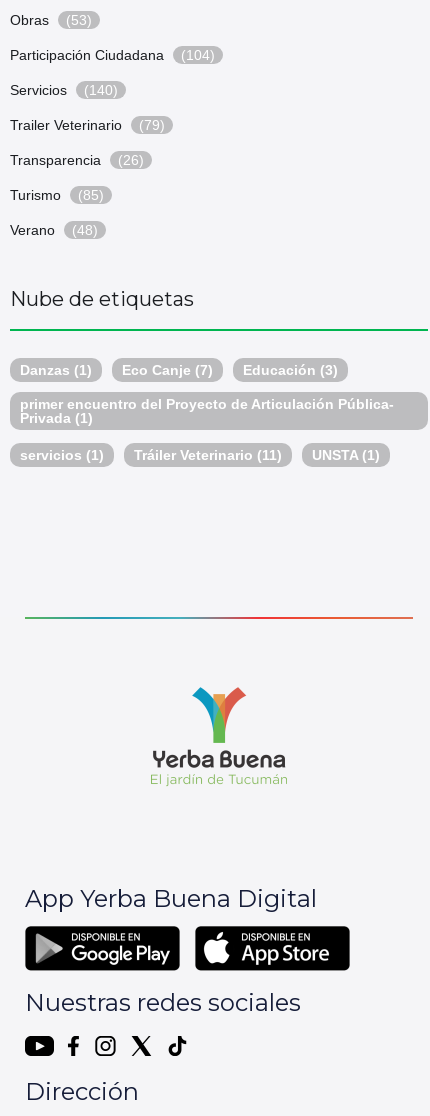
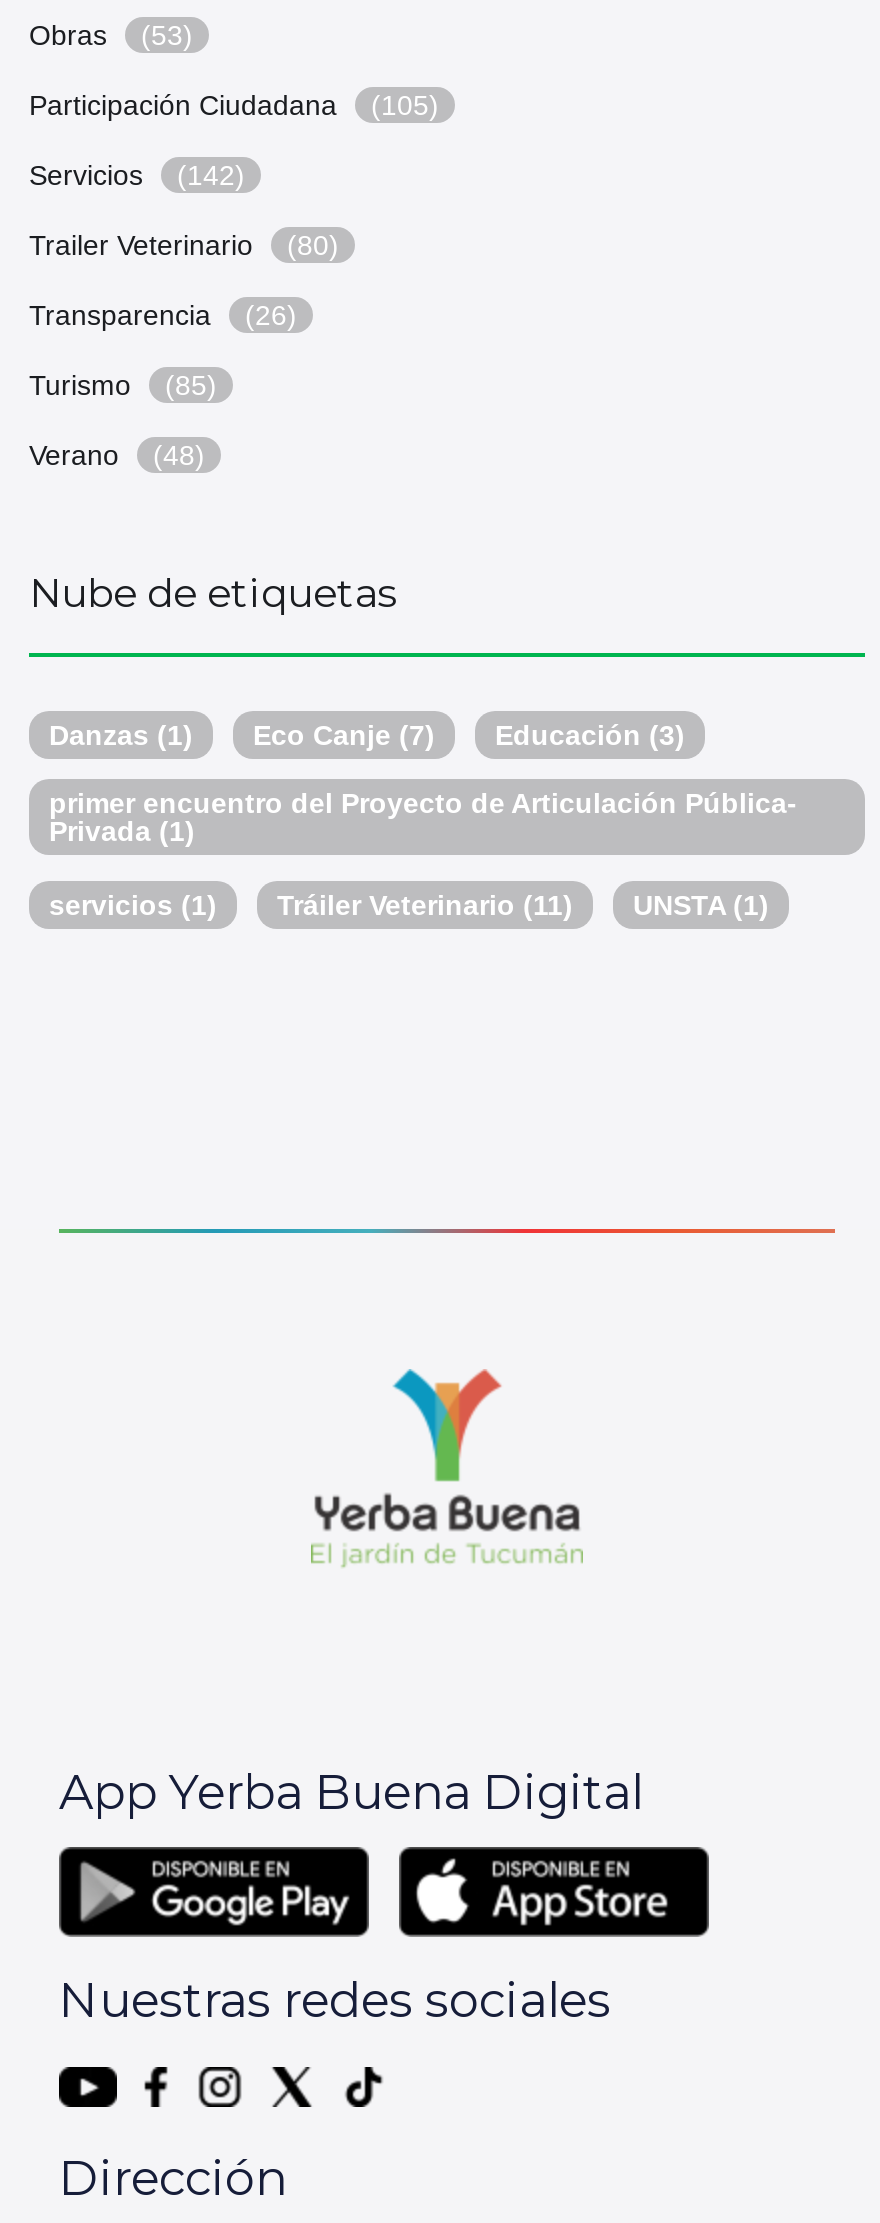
[10,47,215,63] Participación Ciudadana (104) -> [29,89,439,121] Participación Ciudadana (105)
[10,82,118,98] Servicios (140) -> [29,159,245,191] Servicios (142)
[10,117,165,133] Trailer Veterinario (79) -> [29,229,339,261] Trailer Veterinario (80)

